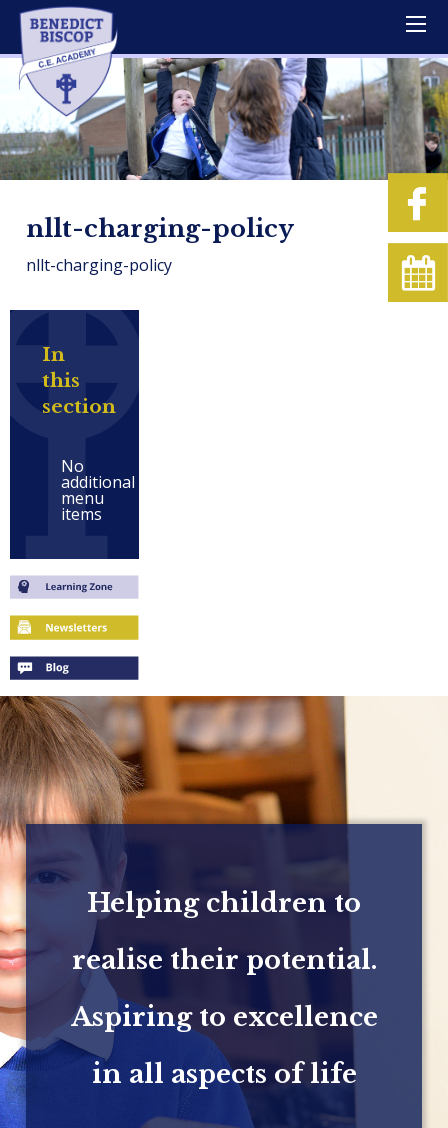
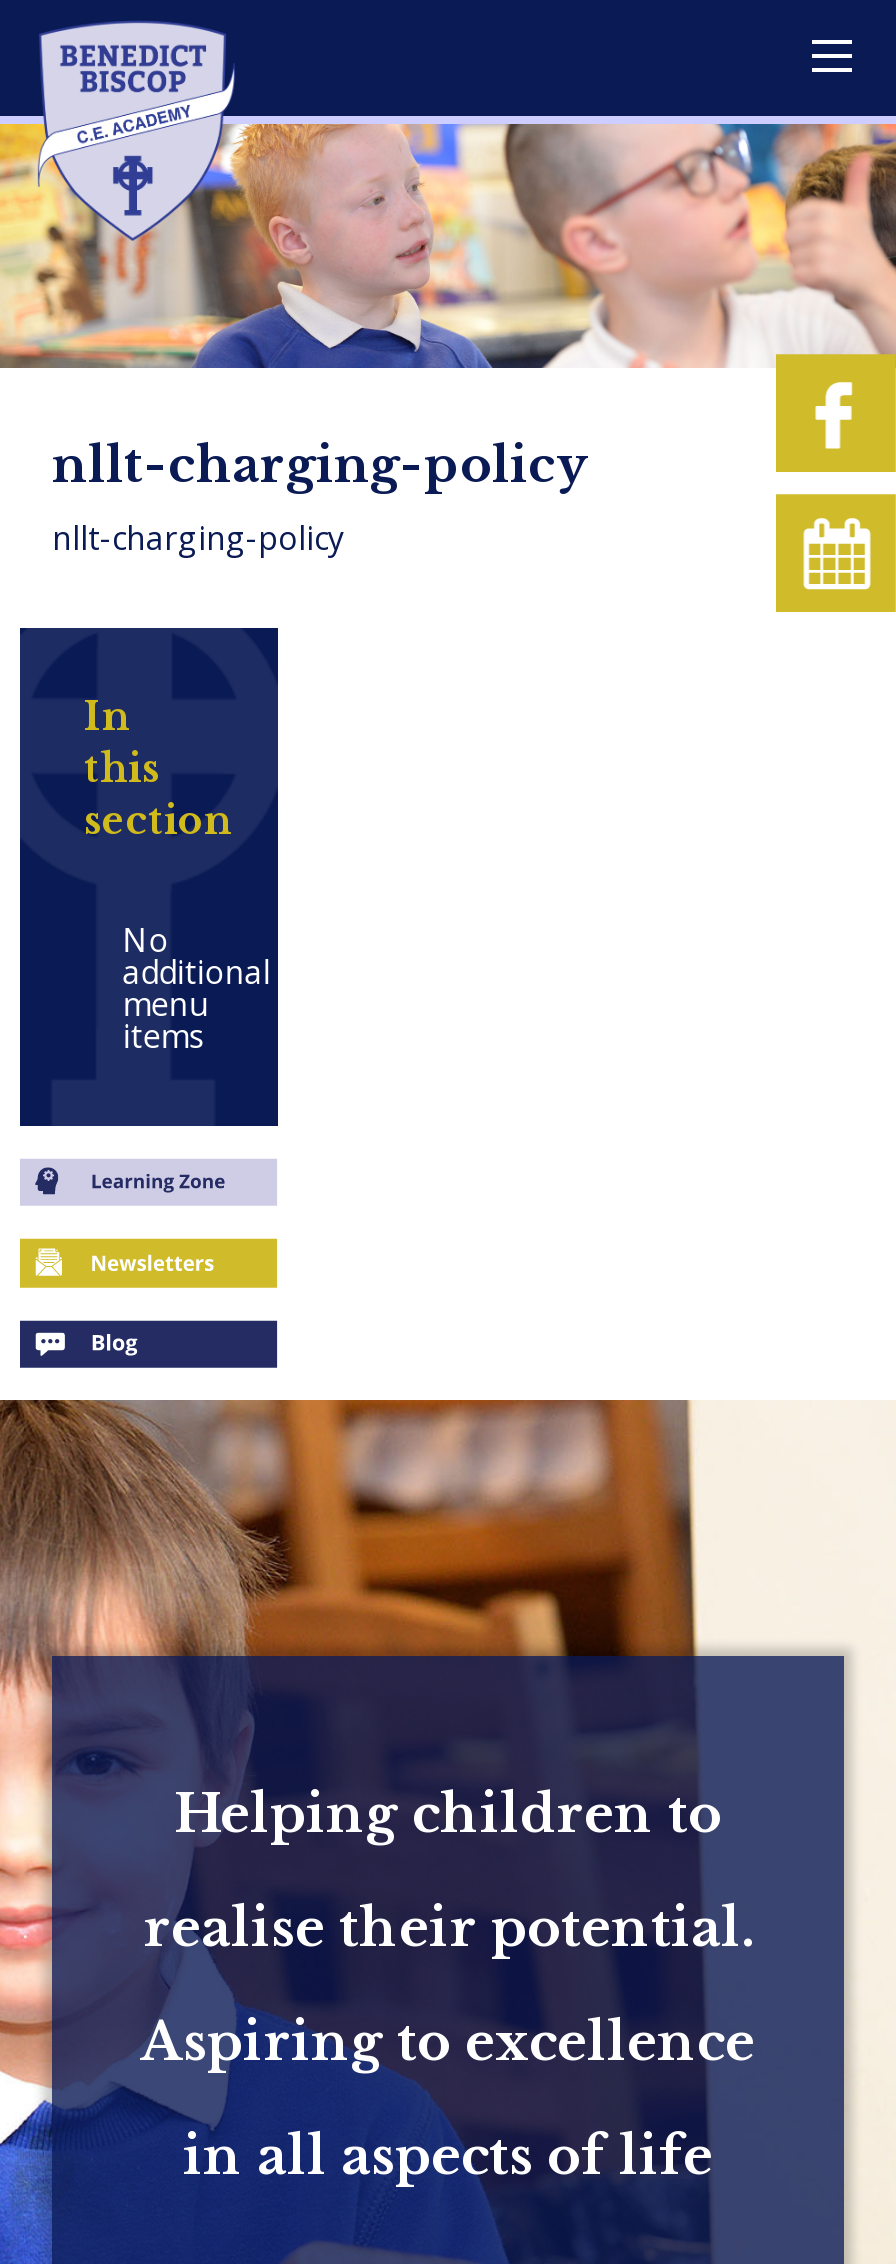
[3,57,445,181] [image] -> [6,122,890,370] [image]

